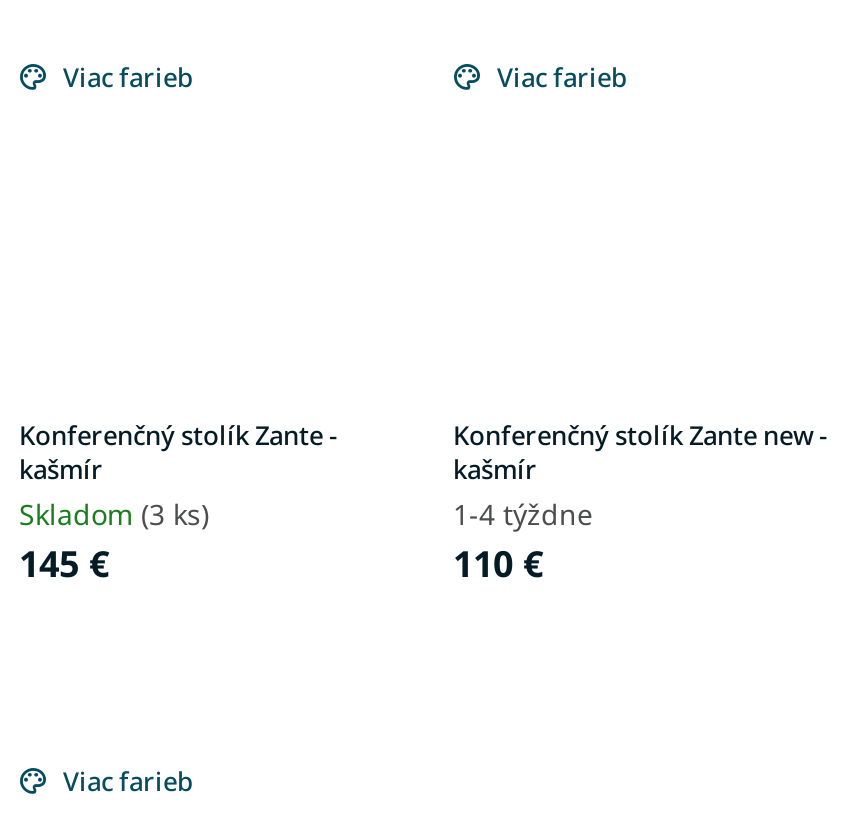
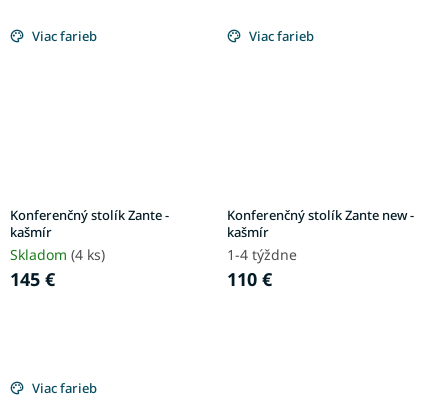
[19,495,209,533] Skladom (3 ks) -> [10,245,105,264] Skladom (4 ks)

